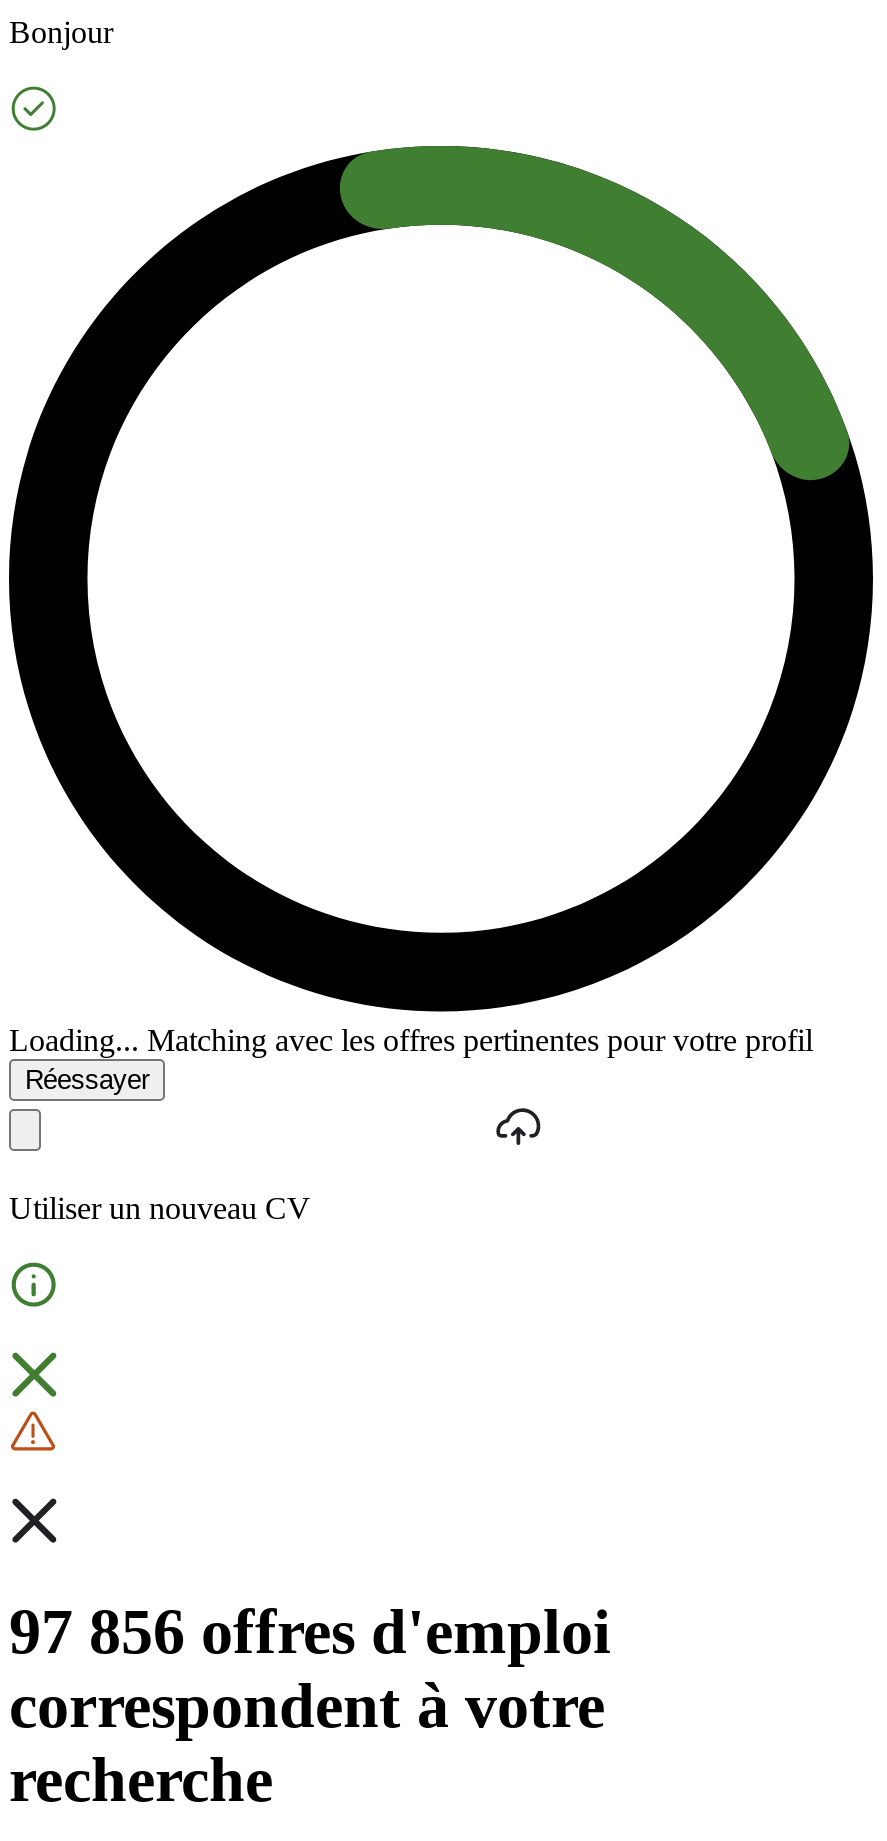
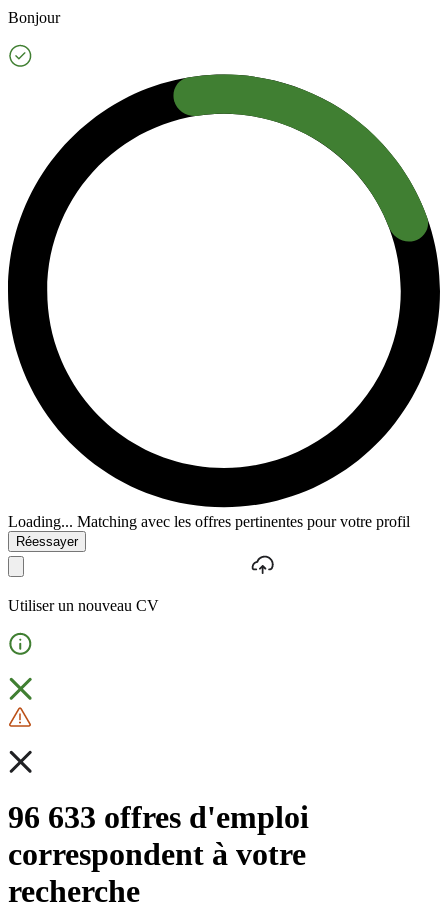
[9,1595,611,1667] 97 856 offres d'emploi -> [8,799,309,835] 96 633 offres d'emploi

